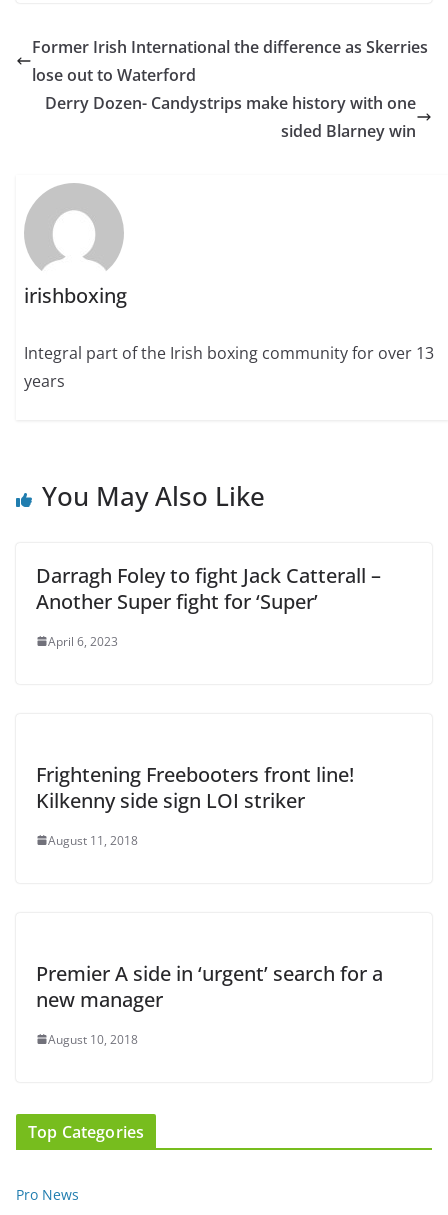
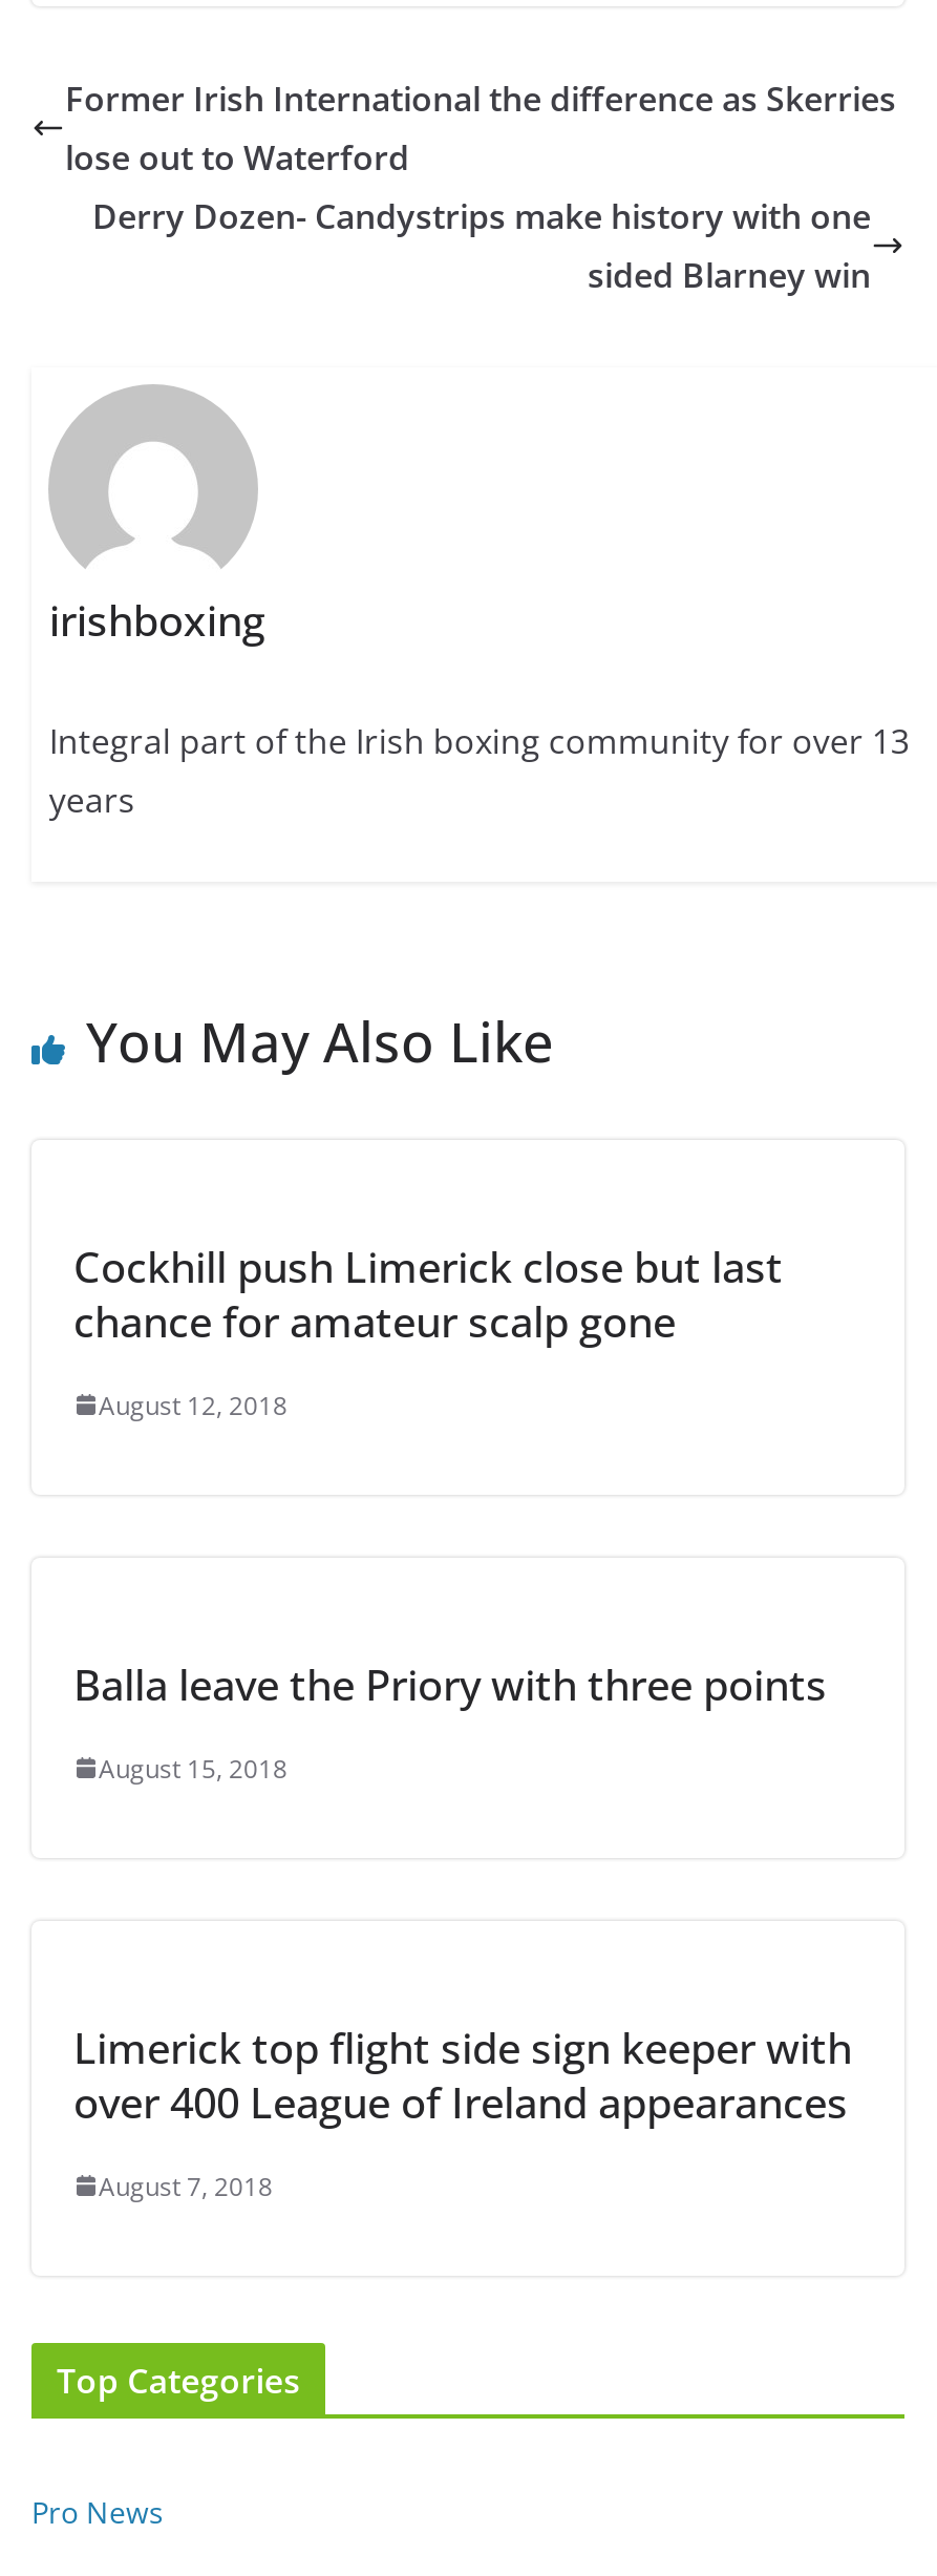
[36,562,381,615] Darragh Foley to fight Jack Catterall – | Another Super fight for ‘Super’ -> [73,1238,783,1349] Cockhill push Limerick close but last | chance for amateur scalp gone
[48,633,118,650] April 6, 2023 -> [99,1387,288,1423] August 12, 2018
[36,761,354,814] Frightening Freebooters front line! | Kilkenny side sign LOI striker -> [73,1656,827,1712] Balla leave the Priory with three points
[48,832,138,849] August 11, 2018 -> [99,1750,288,1786] August 15, 2018
[36,960,383,1013] Premier A side in ‘urgent’ search for a | new manager -> [73,2019,852,2130] Limerick top flight side sign keeper with | over 400 League of Ireland appearances
[48,1031,138,1048] August 10, 2018 -> [99,2168,273,2204] August 7, 2018

